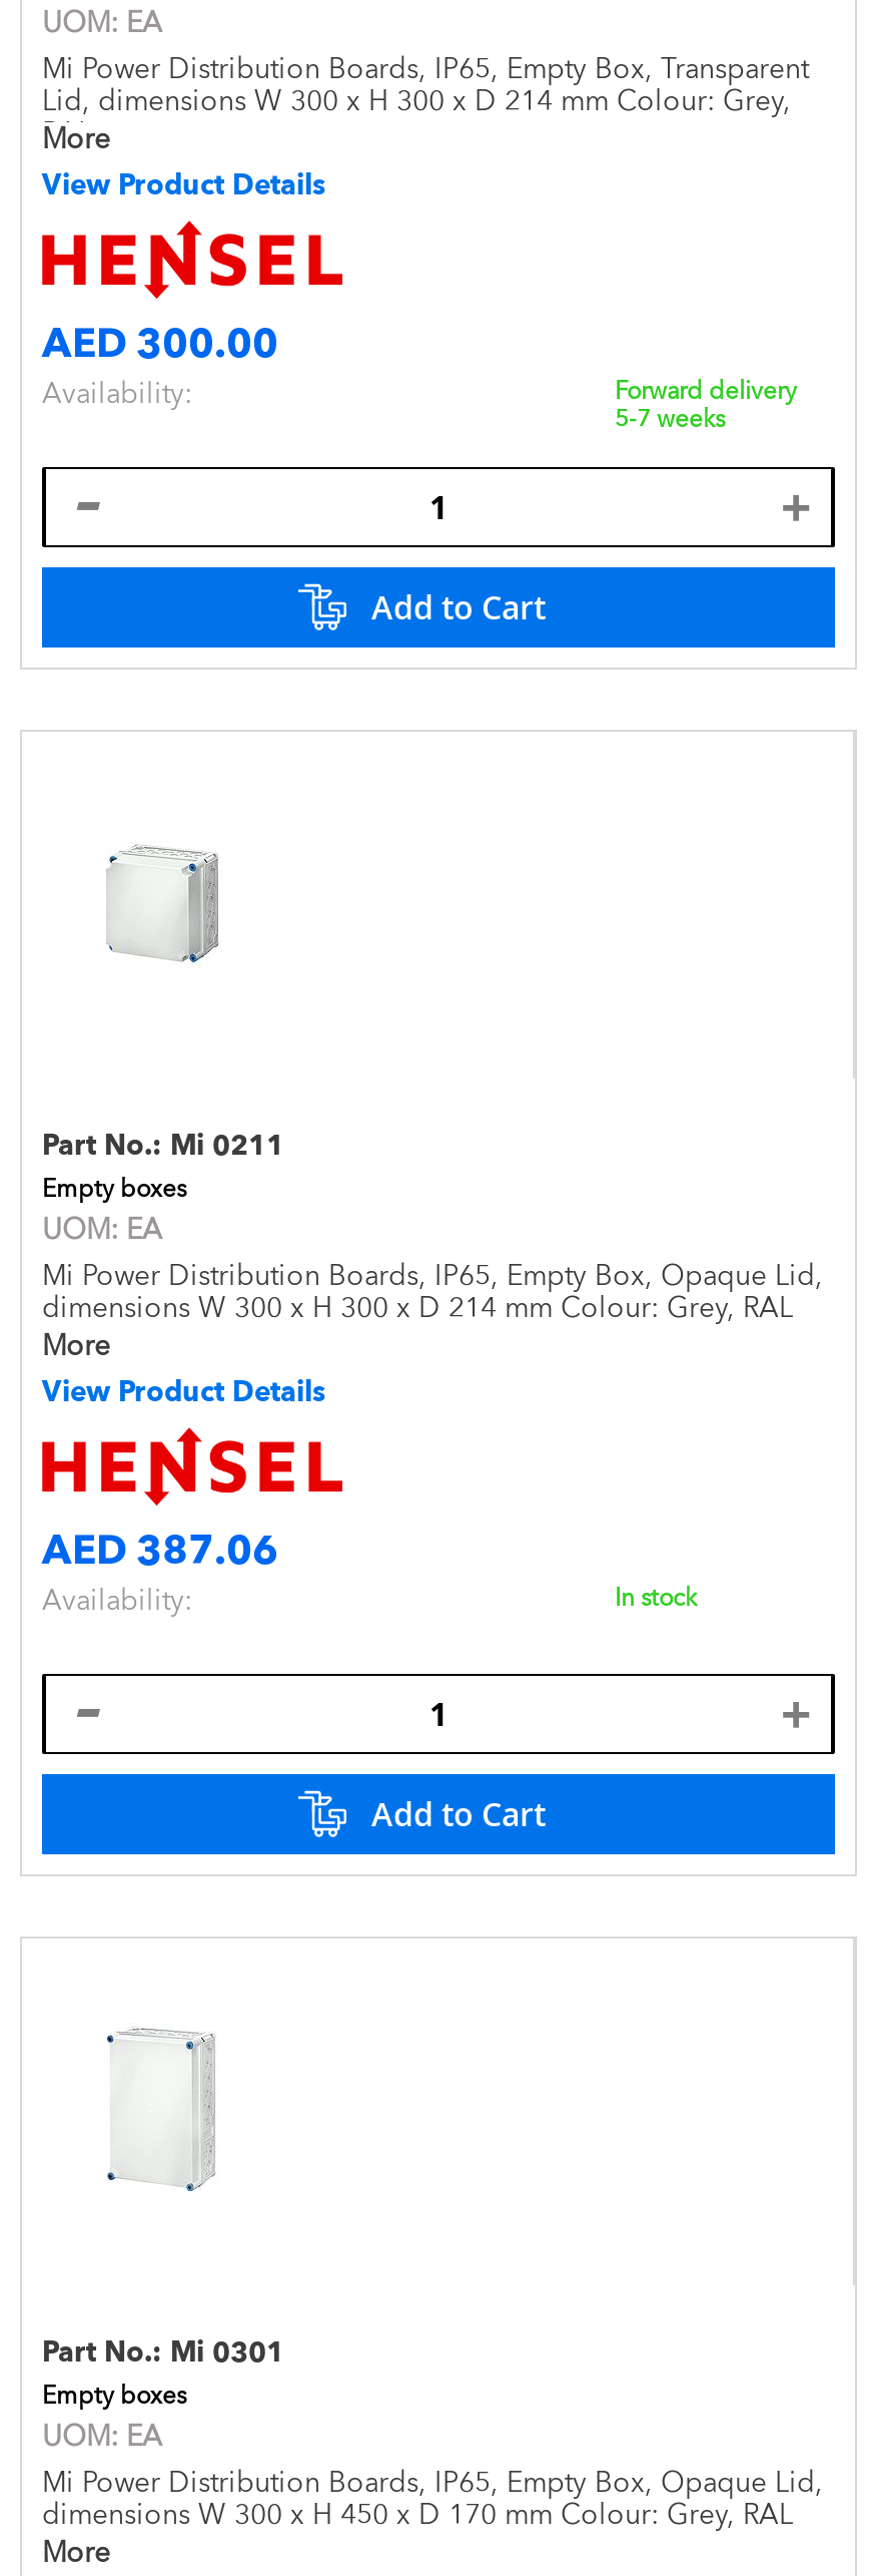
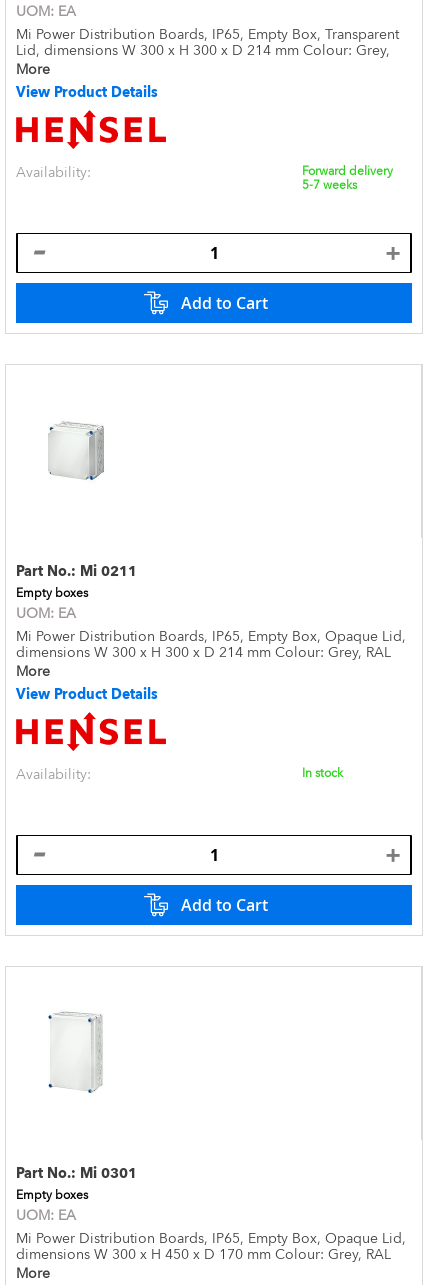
[42,318,278,366] AED 300.00 -> none
moved [42,376,797,433] -> [16,164,393,192]: Availability: | Forward delivery | 5-7 weeks
[42,1525,278,1573] AED 387.06 -> none
moved [42,1583,697,1615] -> [16,766,343,782]: Availability: | In stock

